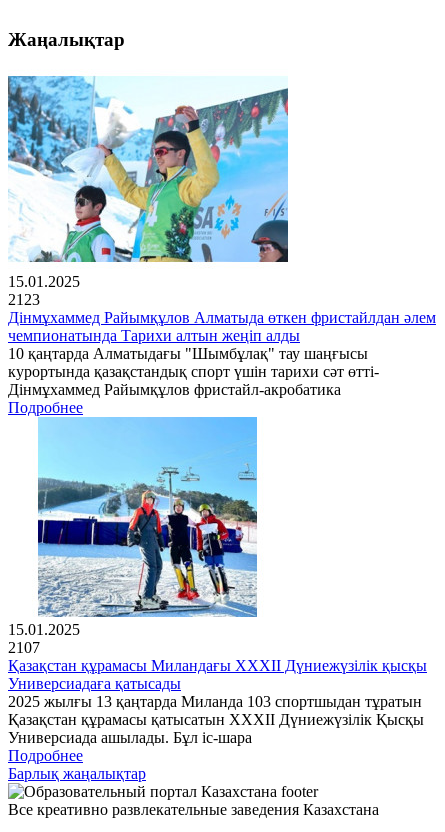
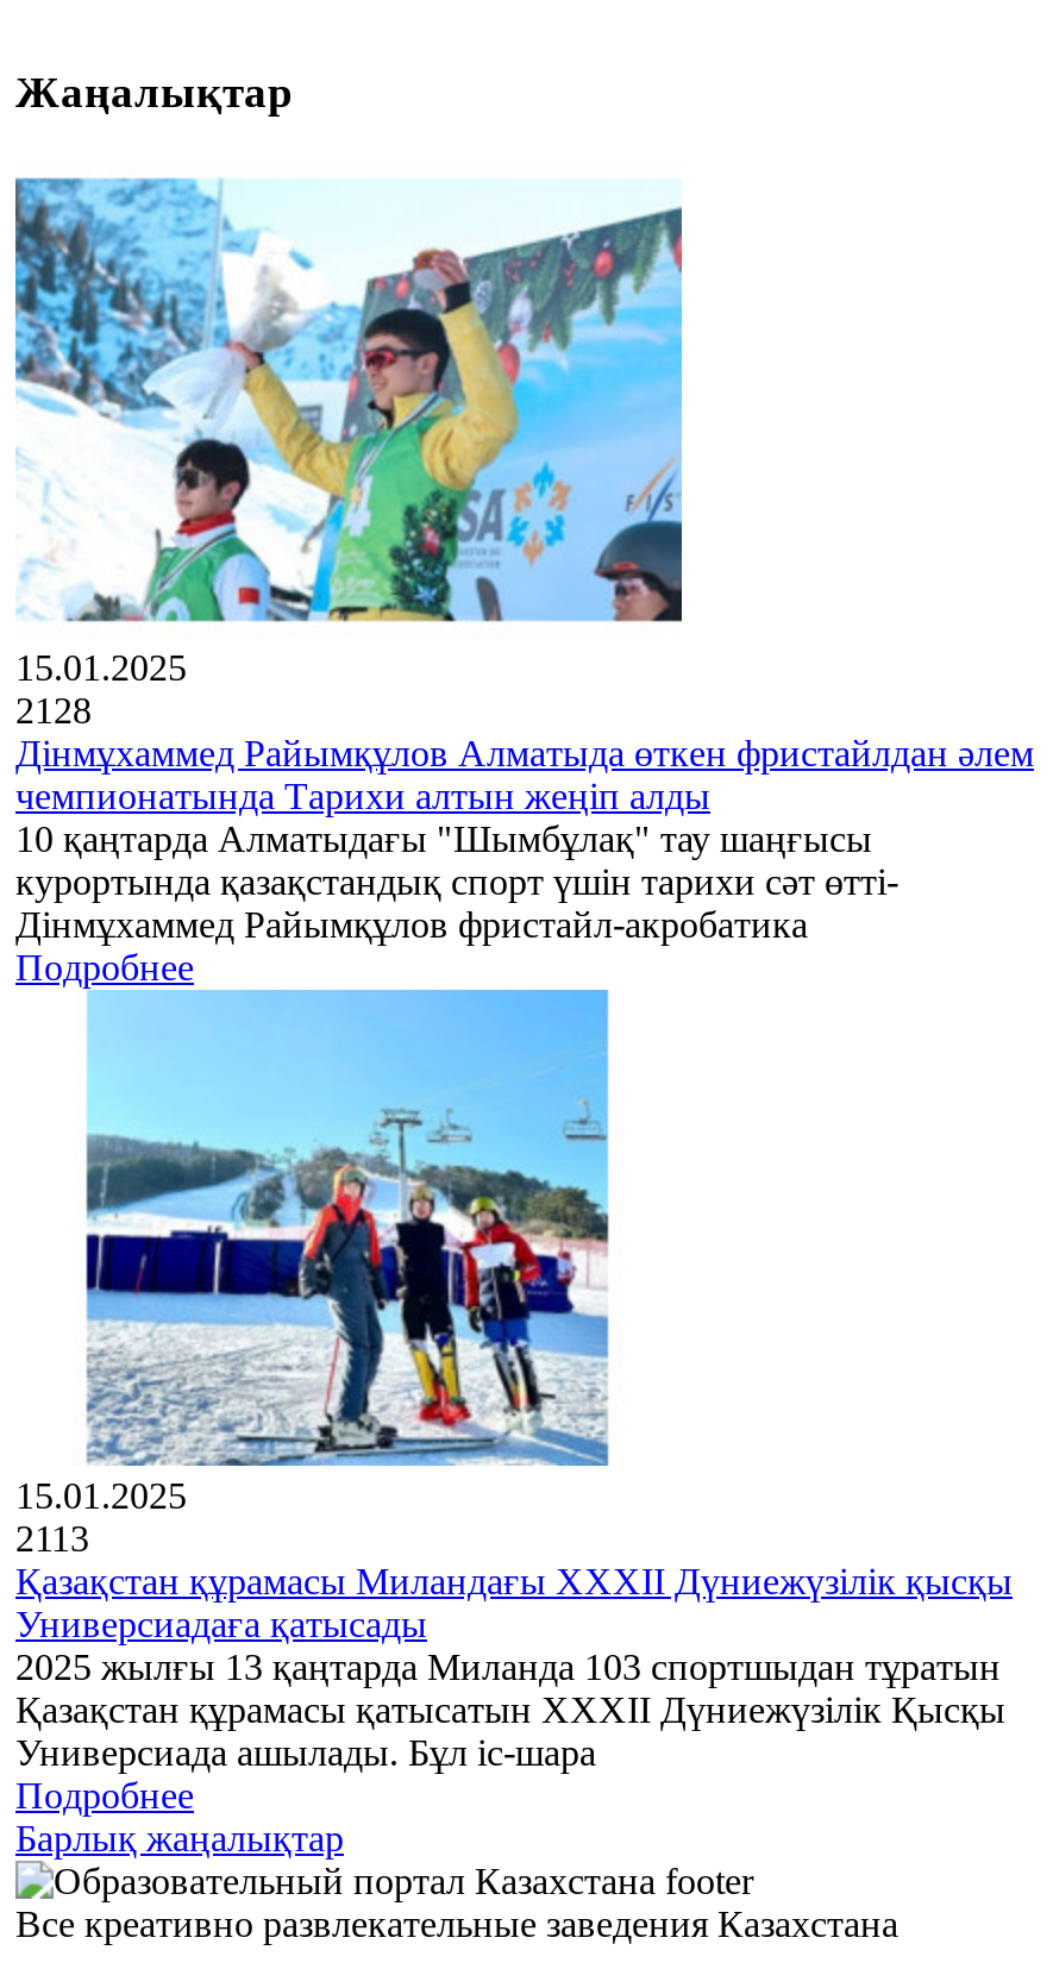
[8,291,40,308] 2123 -> [15,691,92,731] 2128
[8,639,40,656] 2107 -> [15,1519,89,1559] 2113

